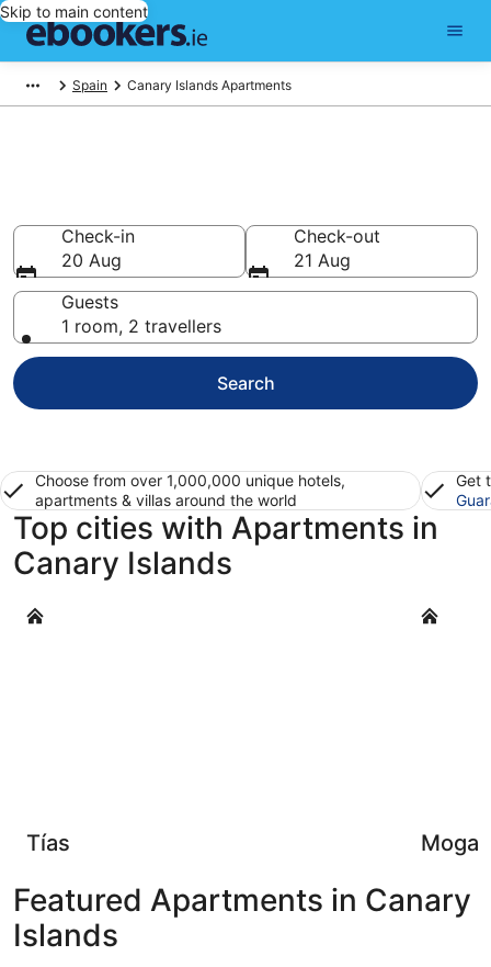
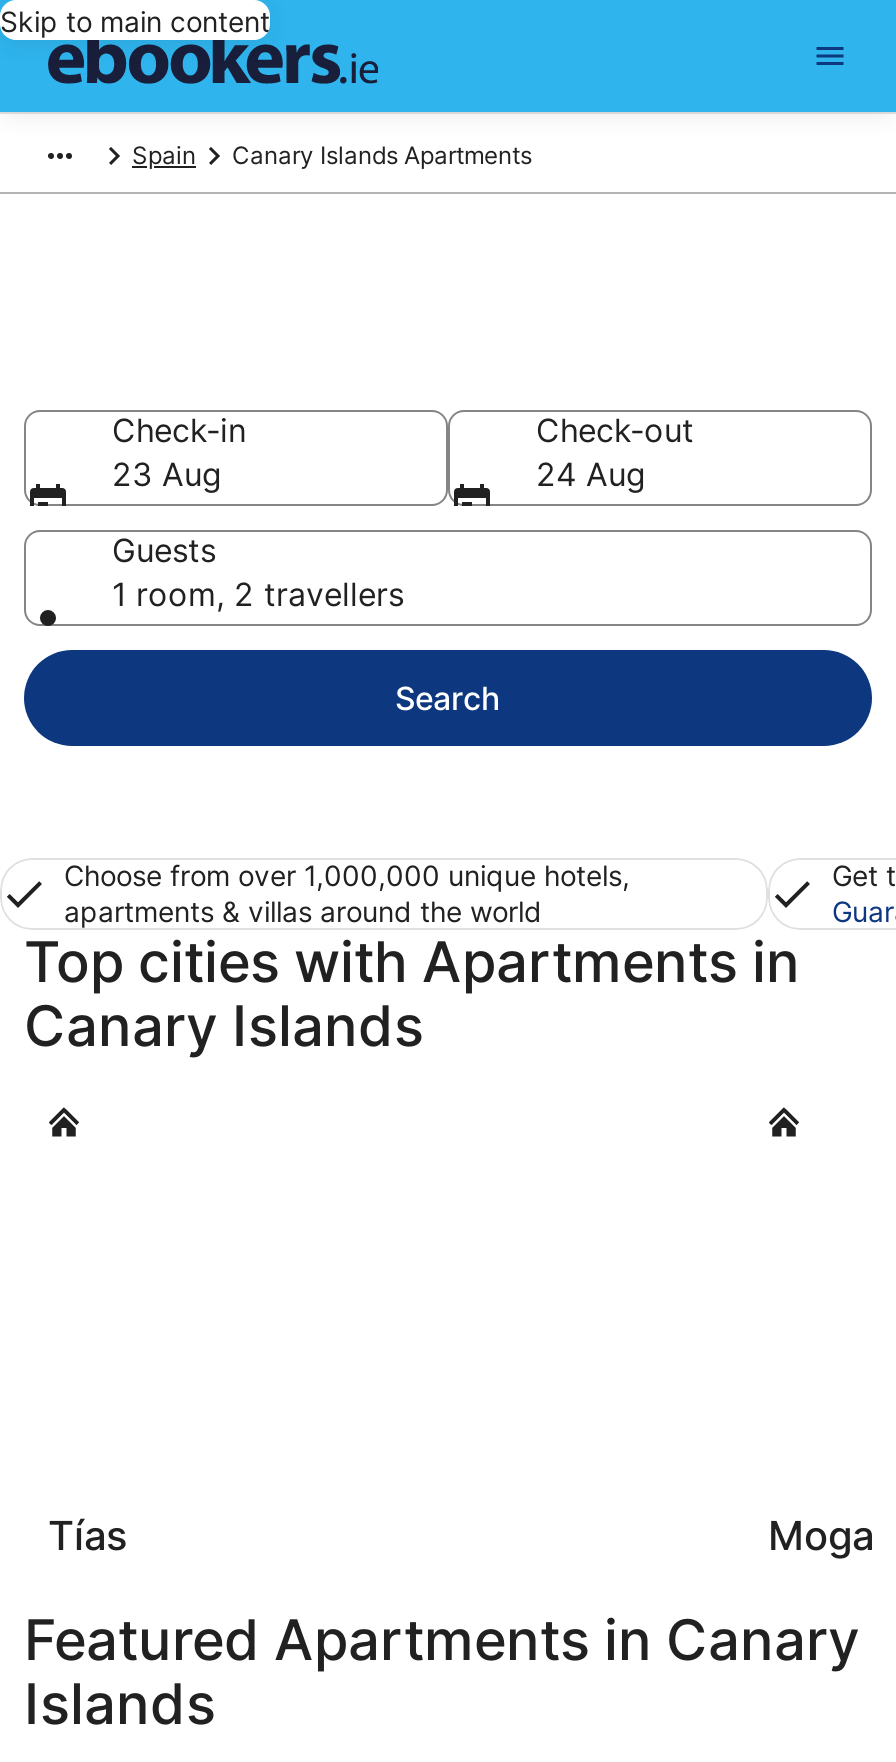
[61,249,122,271] 20 Aug -> [112,454,222,494] 23 Aug
[294,249,351,271] 21 Aug -> [536,454,646,494] 24 Aug

